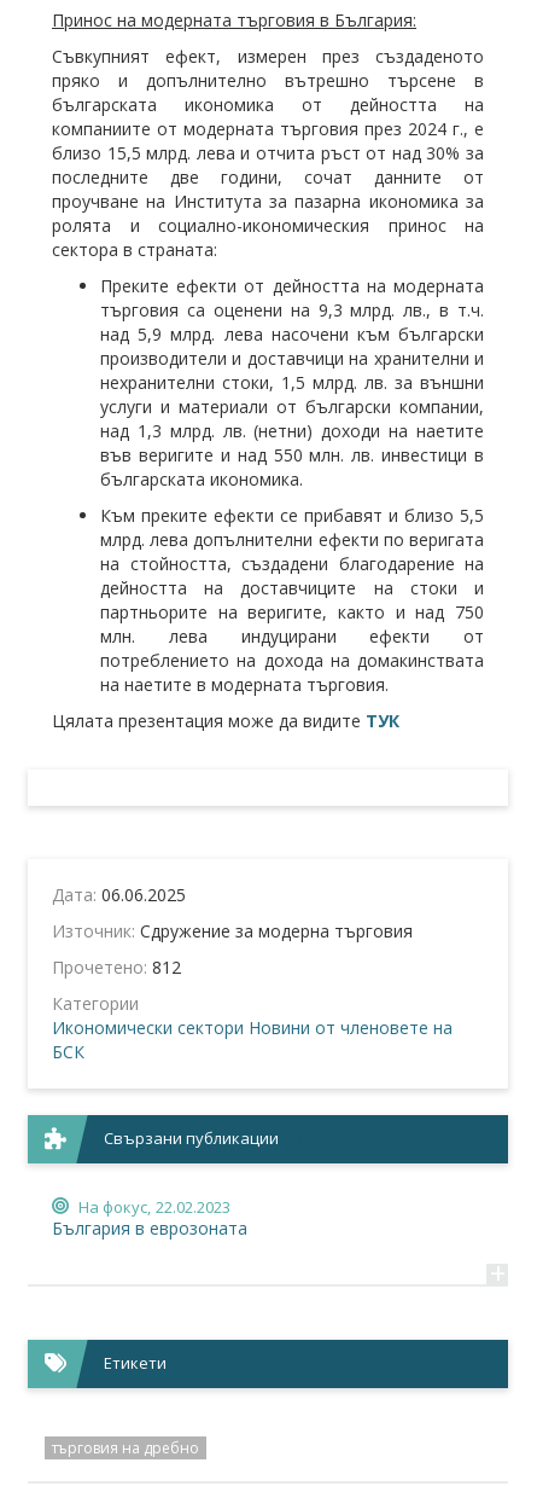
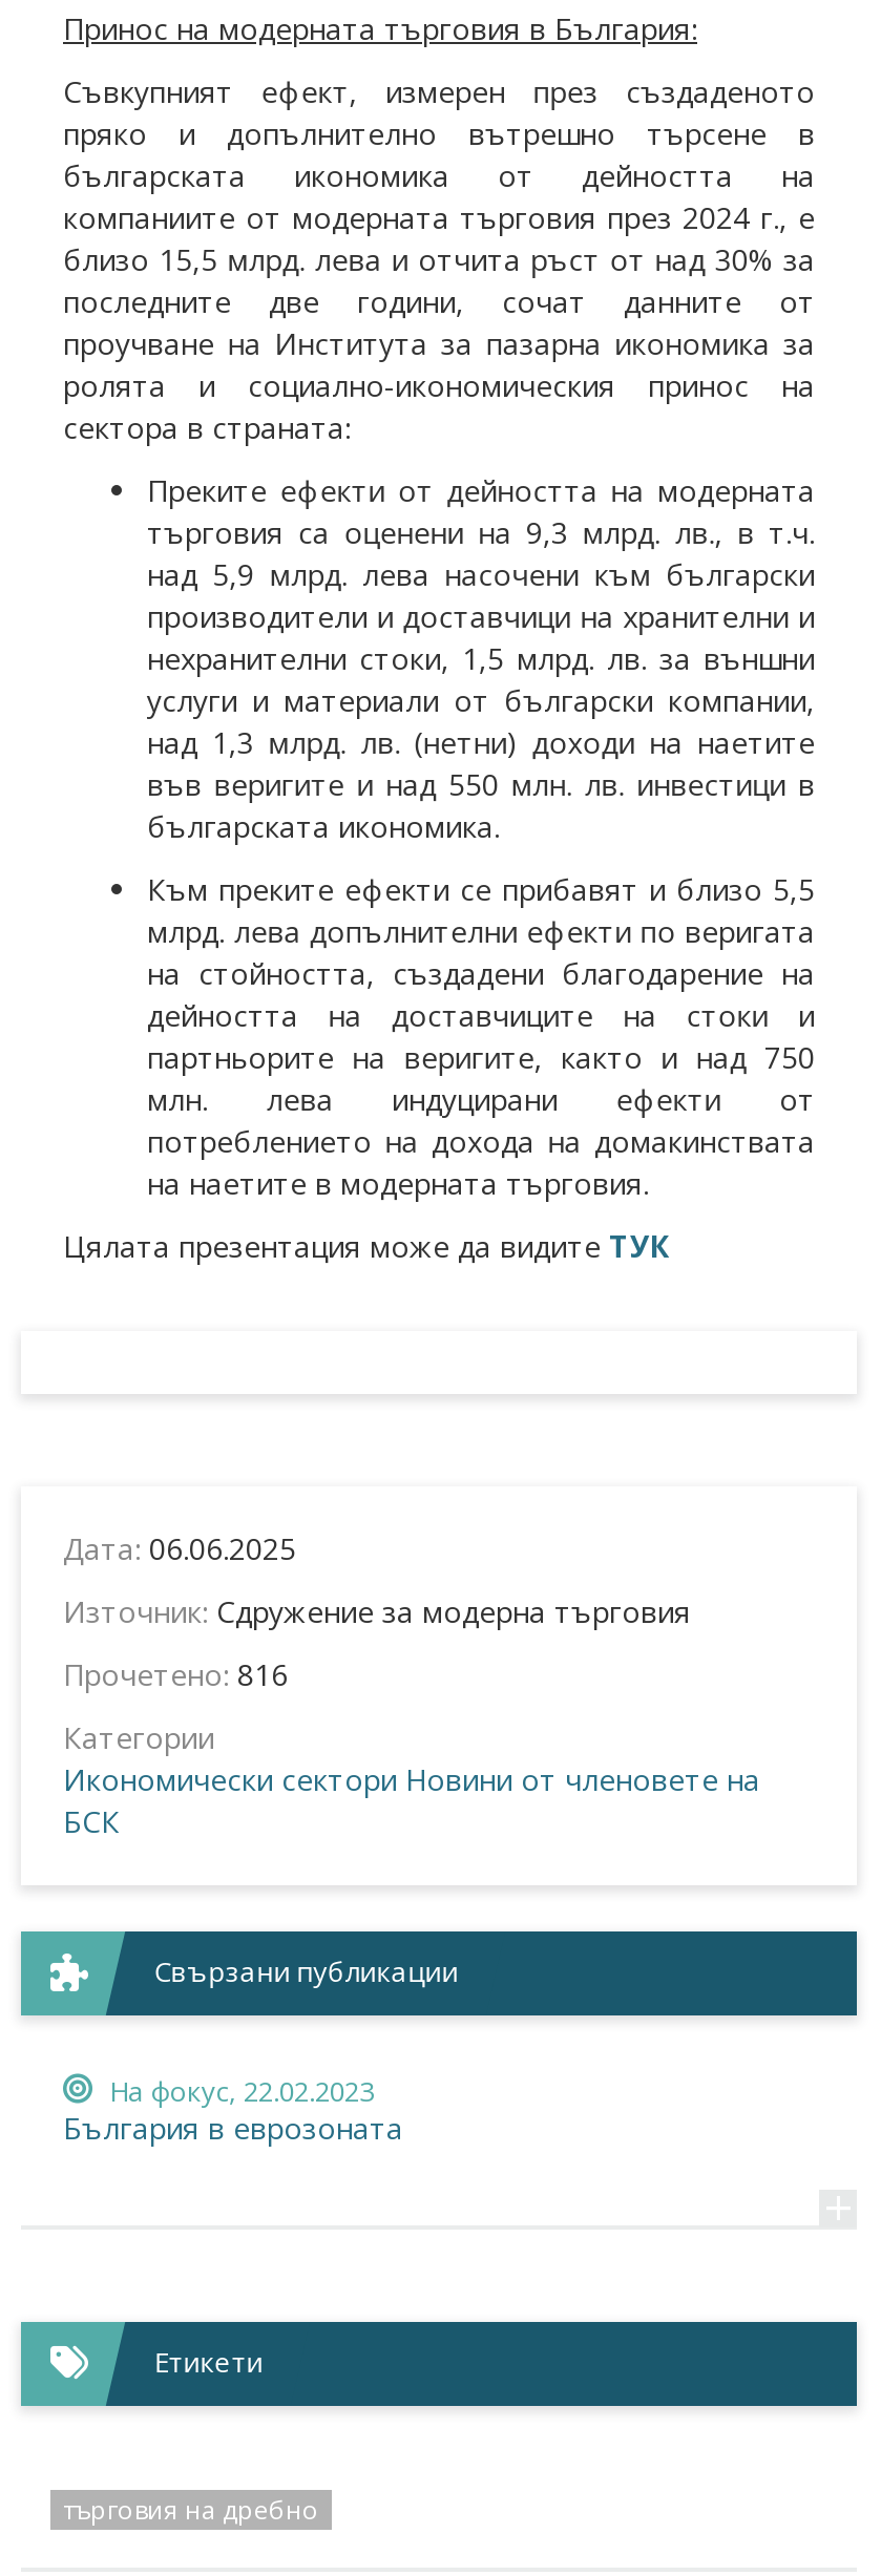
[52,956,181,979] Прочетено: 812 -> [63,1655,288,1695] Прочетено: 816

